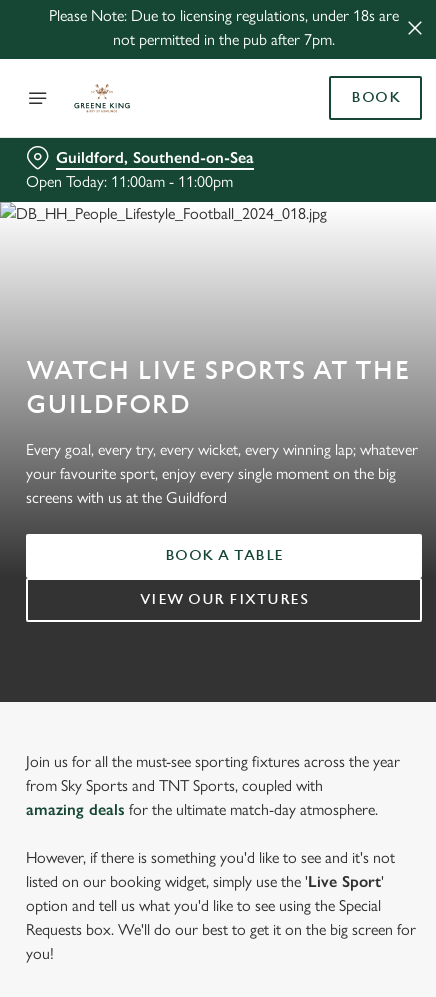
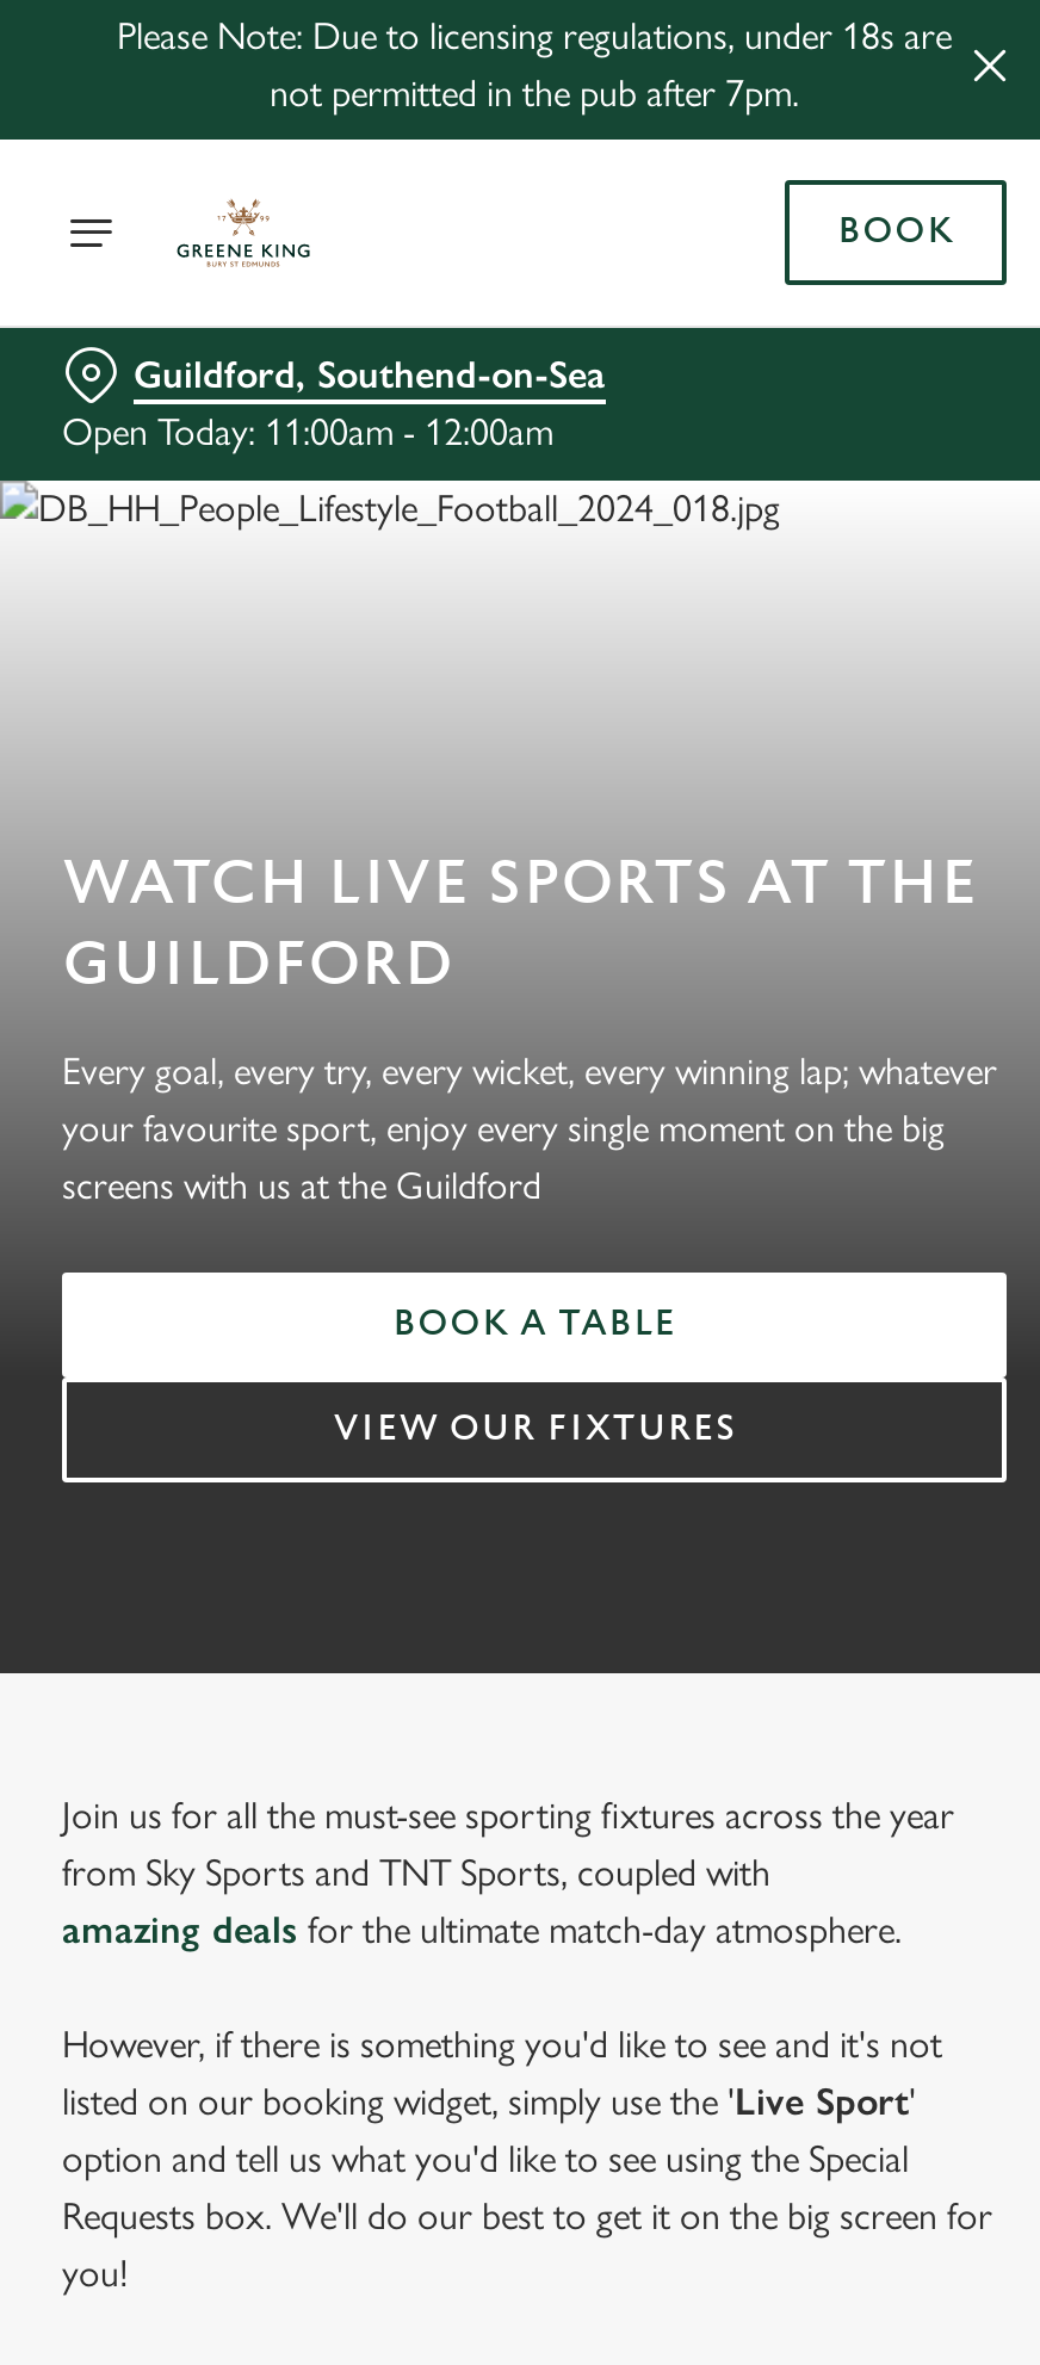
[26,172,233,191] Open Today: 11:00am - 11:00pm -> [62,409,553,454] Open Today: 11:00am - 12:00am

